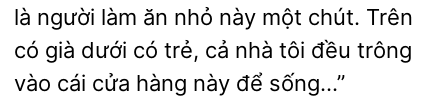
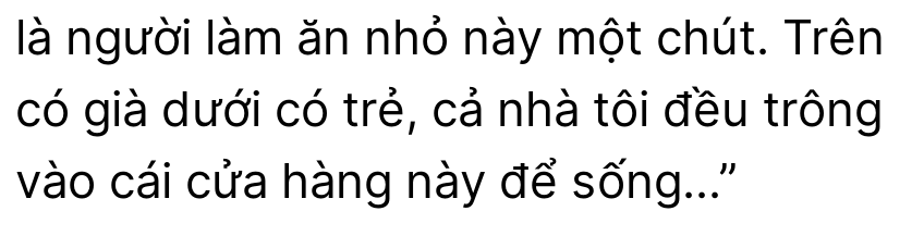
[14,37,412,63] có già | có trẻ, | nhà tôi đều trông -> [15,80,883,137] có già dưới có trẻ, cả nhà tôi đều trông

